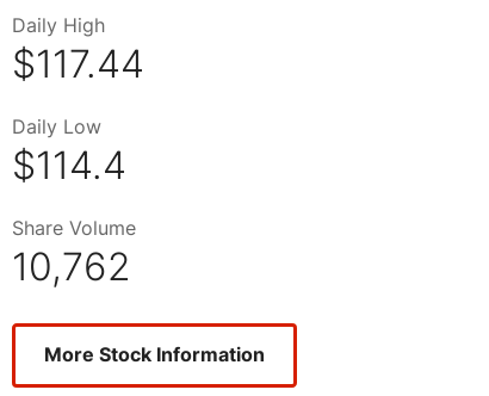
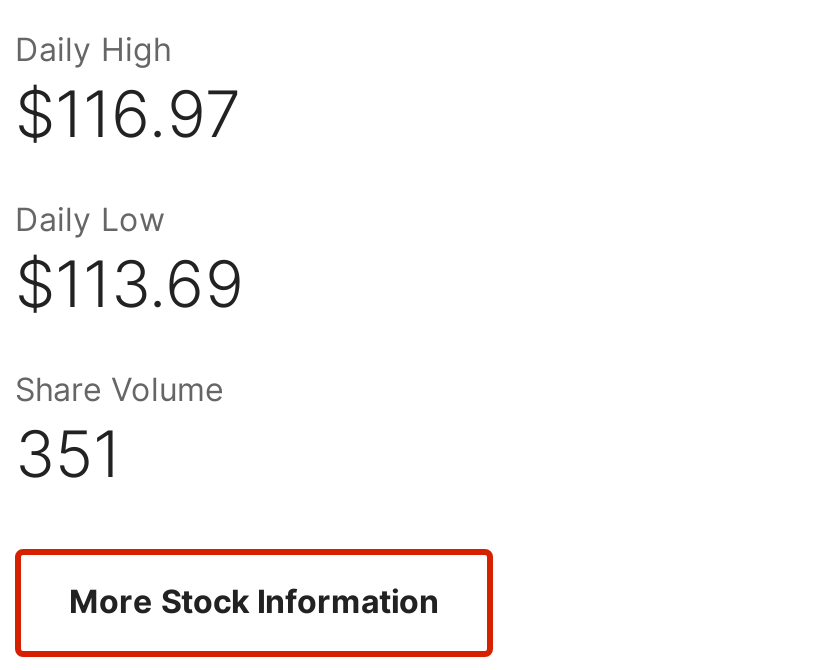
[12,41,144,87] $117.44 -> [15,76,241,154] $116.97
[12,142,126,189] $114.4 -> [15,246,245,324] $113.69
[12,244,131,290] 10,762 -> [15,416,121,494] 351

